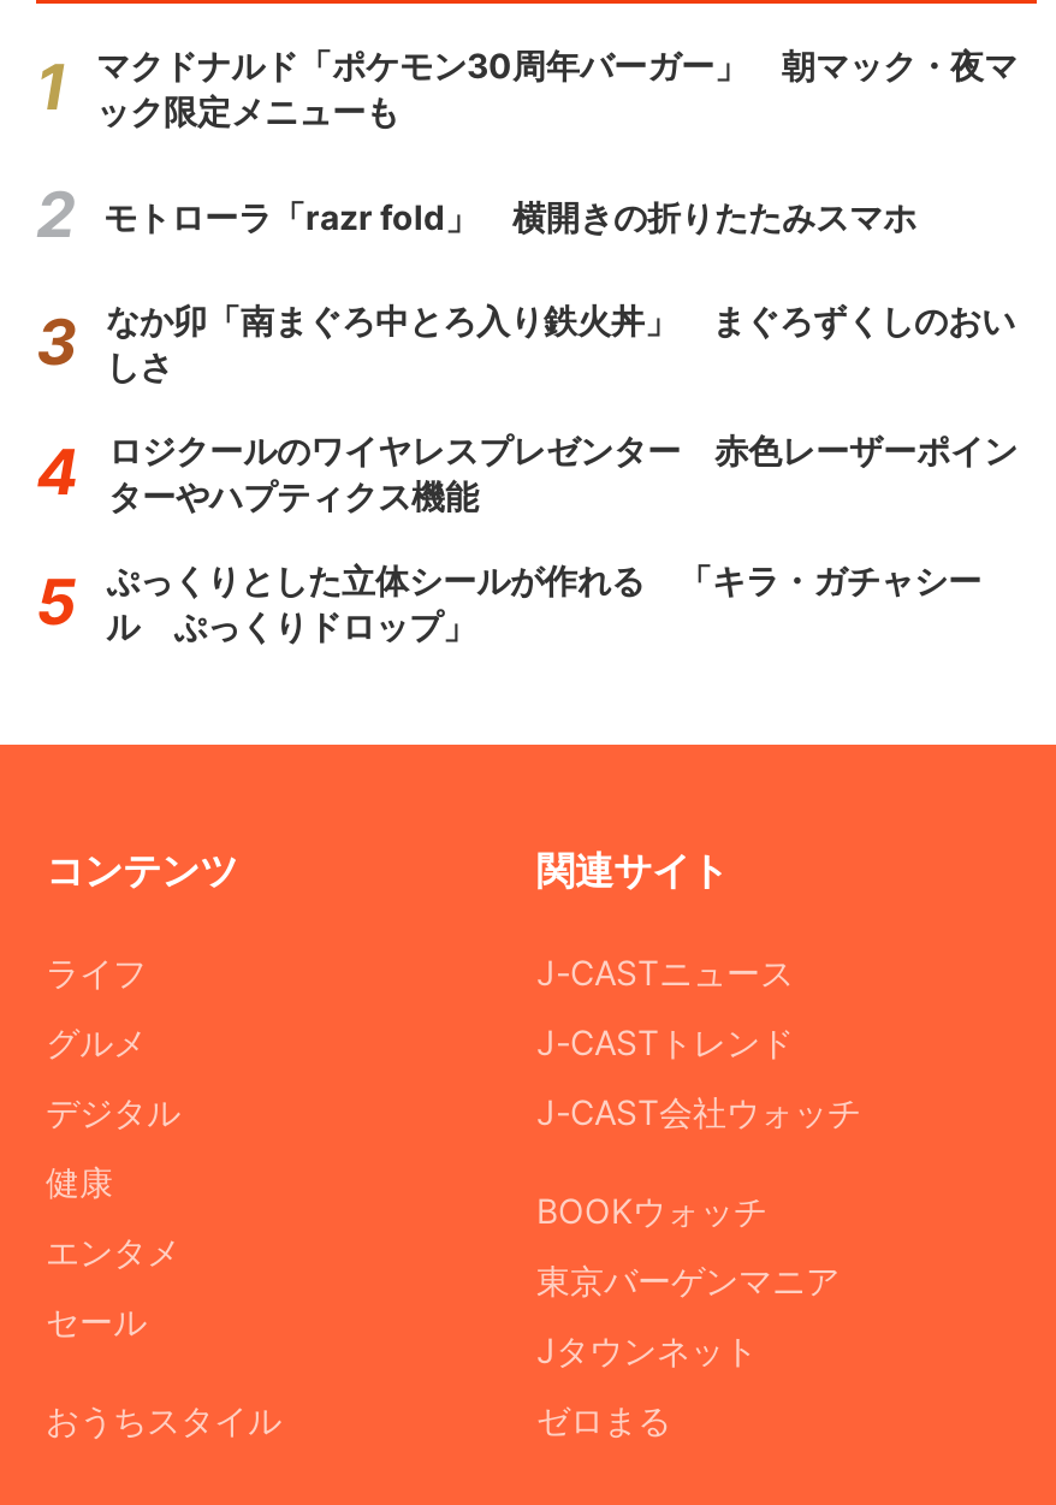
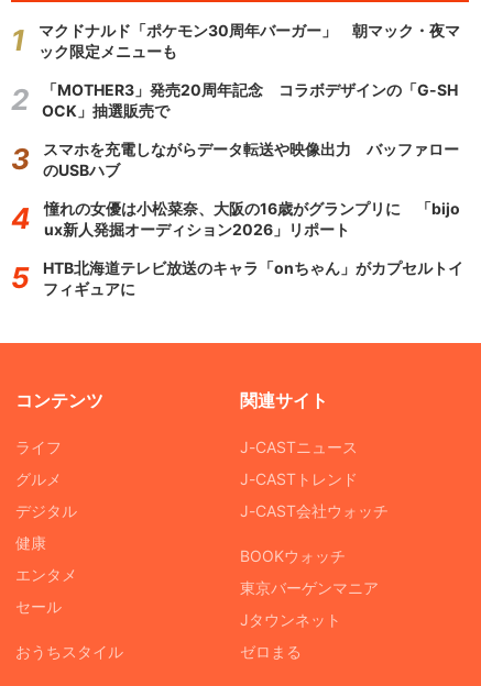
[103,195,916,236] モトローラ「razr fold」 横開きの折りたたみスマホ -> [42,80,458,120] 「MOTHER3」発売20周年記念 コラボデザインの「G-SH | OCK」抽選販売で
[106,300,1015,386] なか卯「南まぐろ中とろ入り鉄火丼」 まぐろずくしのおい | しさ -> [43,140,459,179] スマホを充電しながらデータ転送や映像出力 バッファロー | のUSBハブ
[108,429,1018,516] ロジクールのワイヤレスプレゼンター 赤色レーザーポイン | ターやハプティクス機能 -> [44,199,460,239] 憧れの女優は小松菜奈、大阪の16歳がグランプリに 「bijo | ux新人発掘オーディション2026」リポート
[106,559,981,646] ぷっくりとした立体シールが作れる 「キラ・ガチャシー | ル ぷっくりドロップ」 -> [43,258,463,298] HTB北海道テレビ放送のキャラ「onちゃん」がカプセルトイ | フィギュアに

